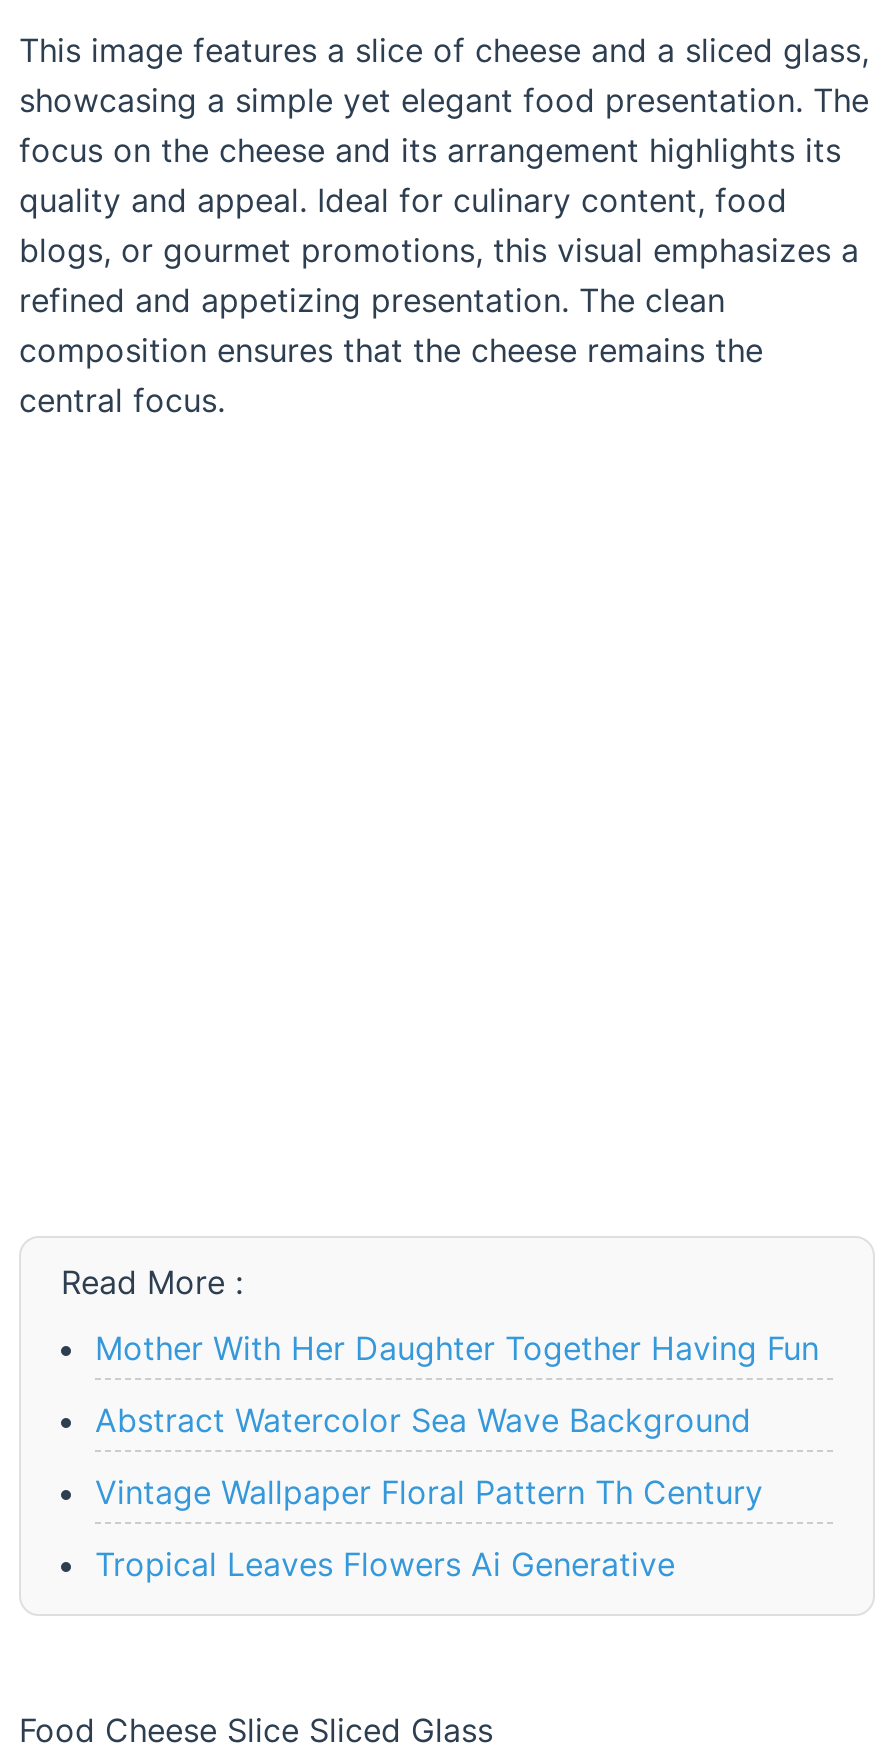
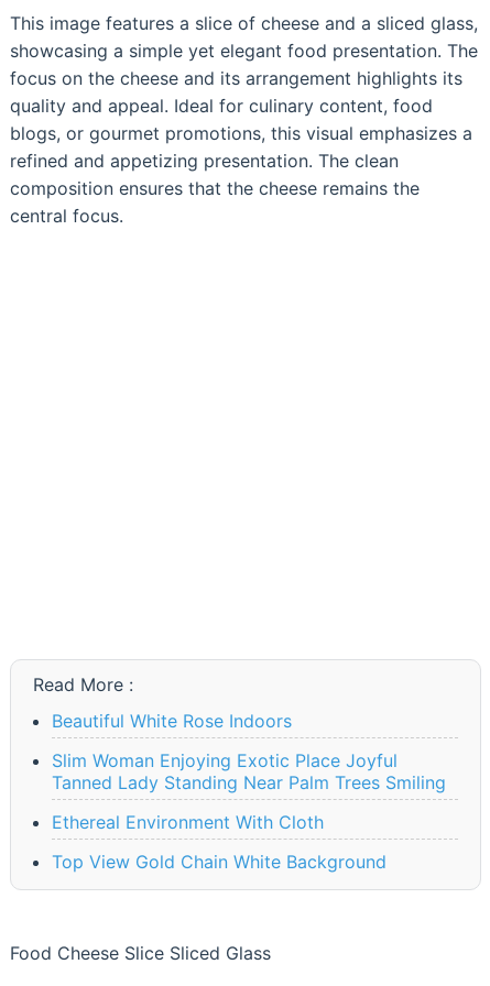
[95,1328,819,1368] Mother With Her Daughter Together Having Fun -> [52,710,292,732] Beautiful White Rose Indoors
[95,1400,751,1440] Abstract Watercolor Sea Wave Background -> [52,749,446,793] Slim Woman Enjoying Exotic Place Joyful | Tanned Lady Standing Near Palm Trees Smiling
[95,1472,763,1512] Vintage Wallpaper Floral Pattern Th Century -> [52,811,324,833] Ethereal Environment With Cloth
[95,1544,675,1584] Tropical Leaves Flowers Ai Generative -> [52,851,386,873] Top View Gold Chain White Background

